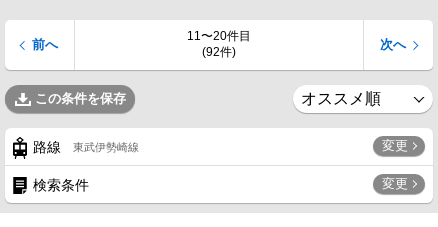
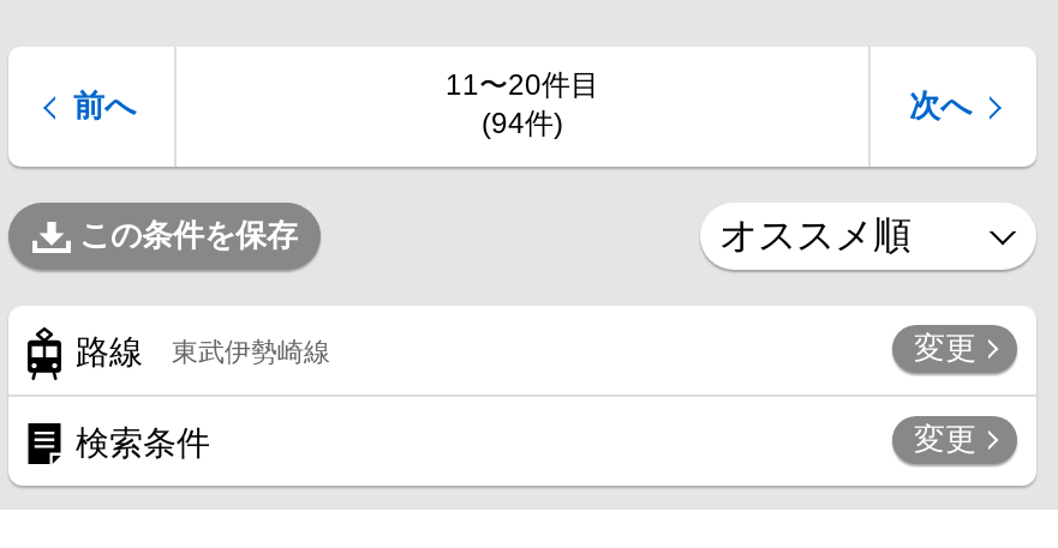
[202,45,236,59] (92件) -> [482,107,563,141] (94件)

